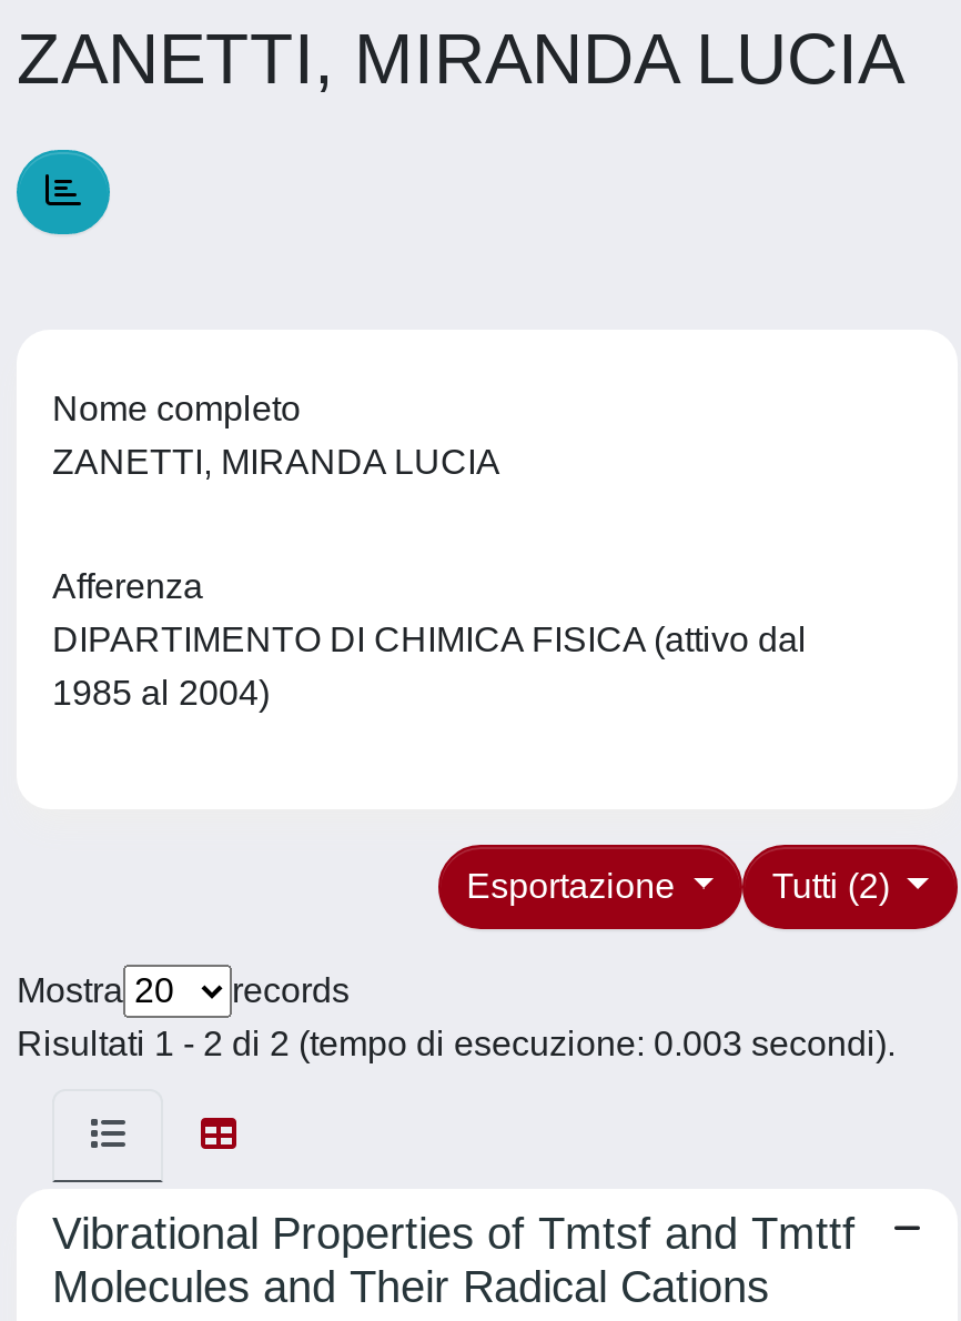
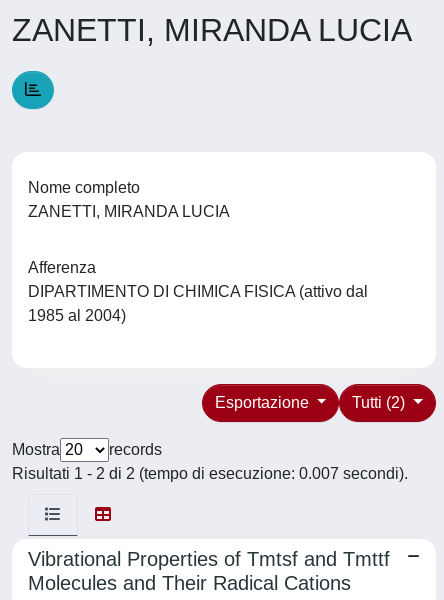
[17,1025,896,1062] Risultati 1 - 2 di 2 (tempo di esecuzione: 0.003 secondi). -> [12,465,408,482] Risultati 1 - 2 di 2 (tempo di esecuzione: 0.007 secondi).

